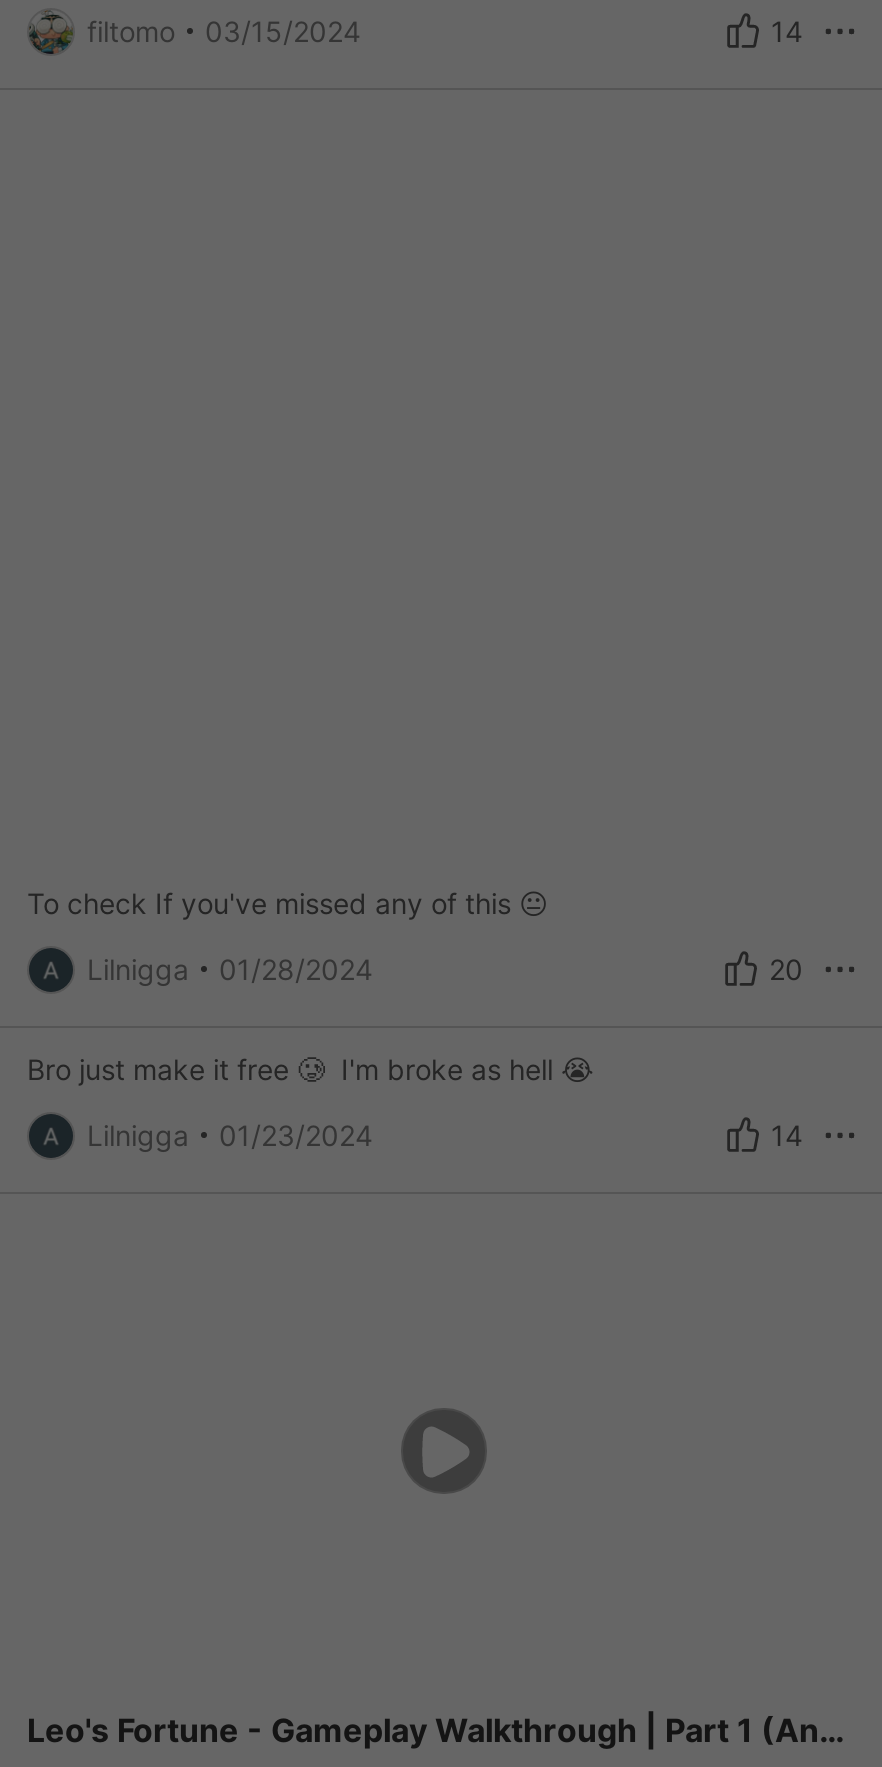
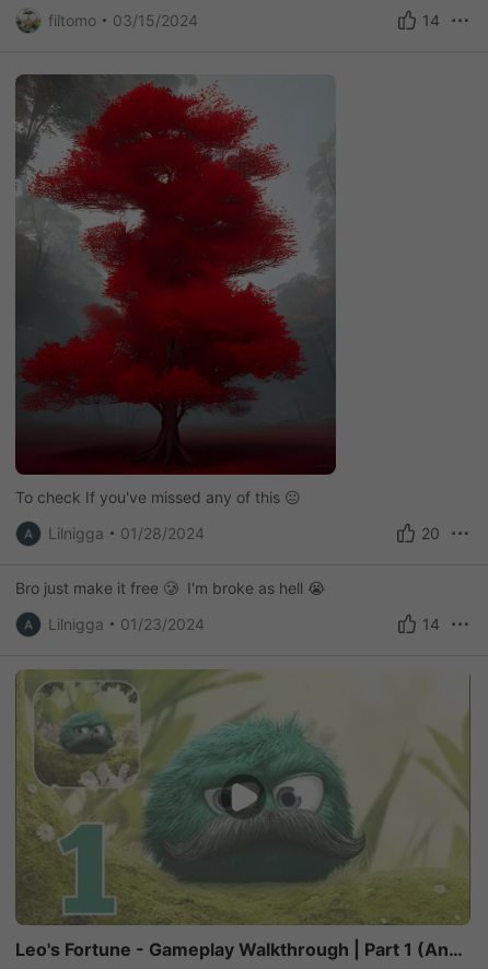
none -> [14,73,337,476] [image]
none -> [14,668,472,926] [image]

